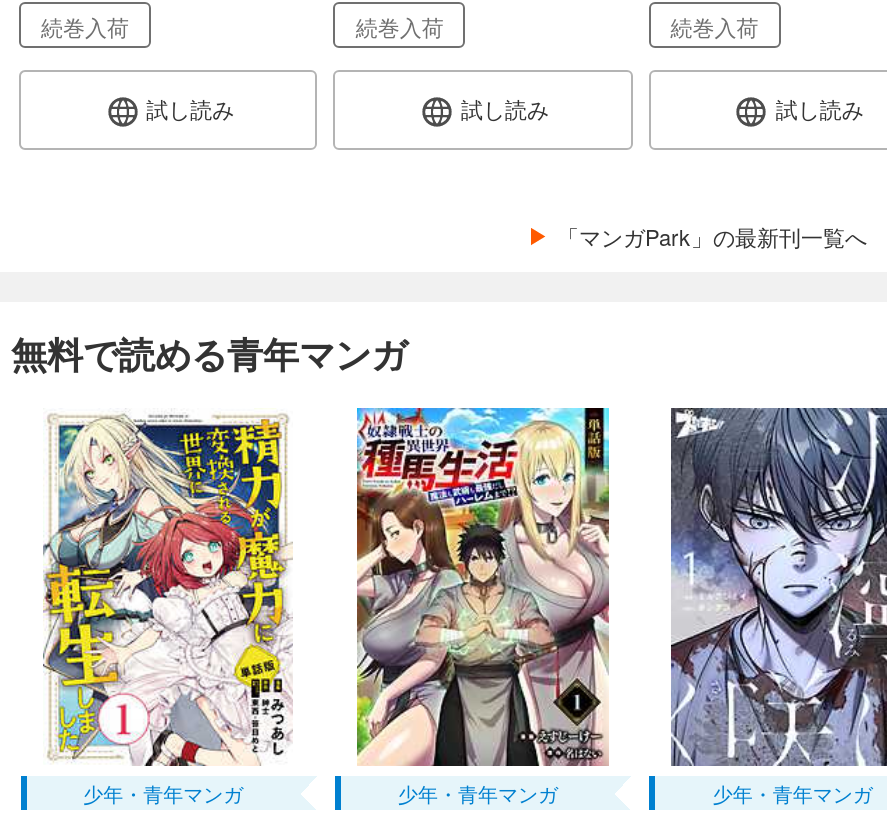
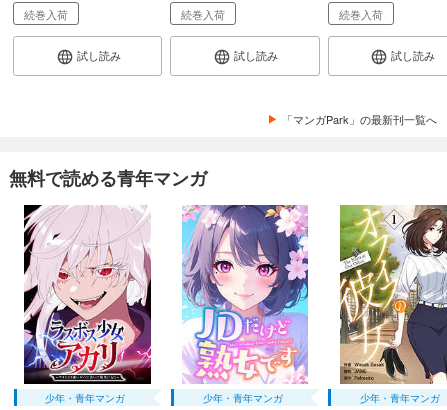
[41,408,295,768] [image] -> [23,204,152,385] [image]
[355,406,611,768] [image] -> [181,204,309,384] [image]
[669,406,881,768] [image] -> [339,204,444,384] [image]

